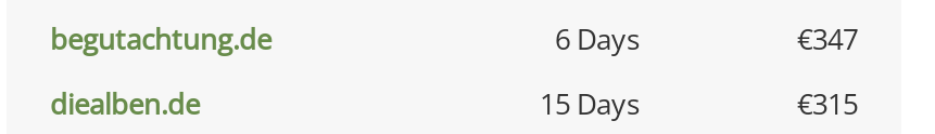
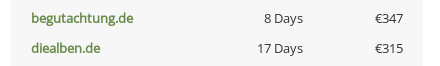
[555,19,640,58] 6 Days -> [263,9,302,27] 8 Days
[540,84,640,123] 15 Days -> [256,39,302,57] 17 Days

